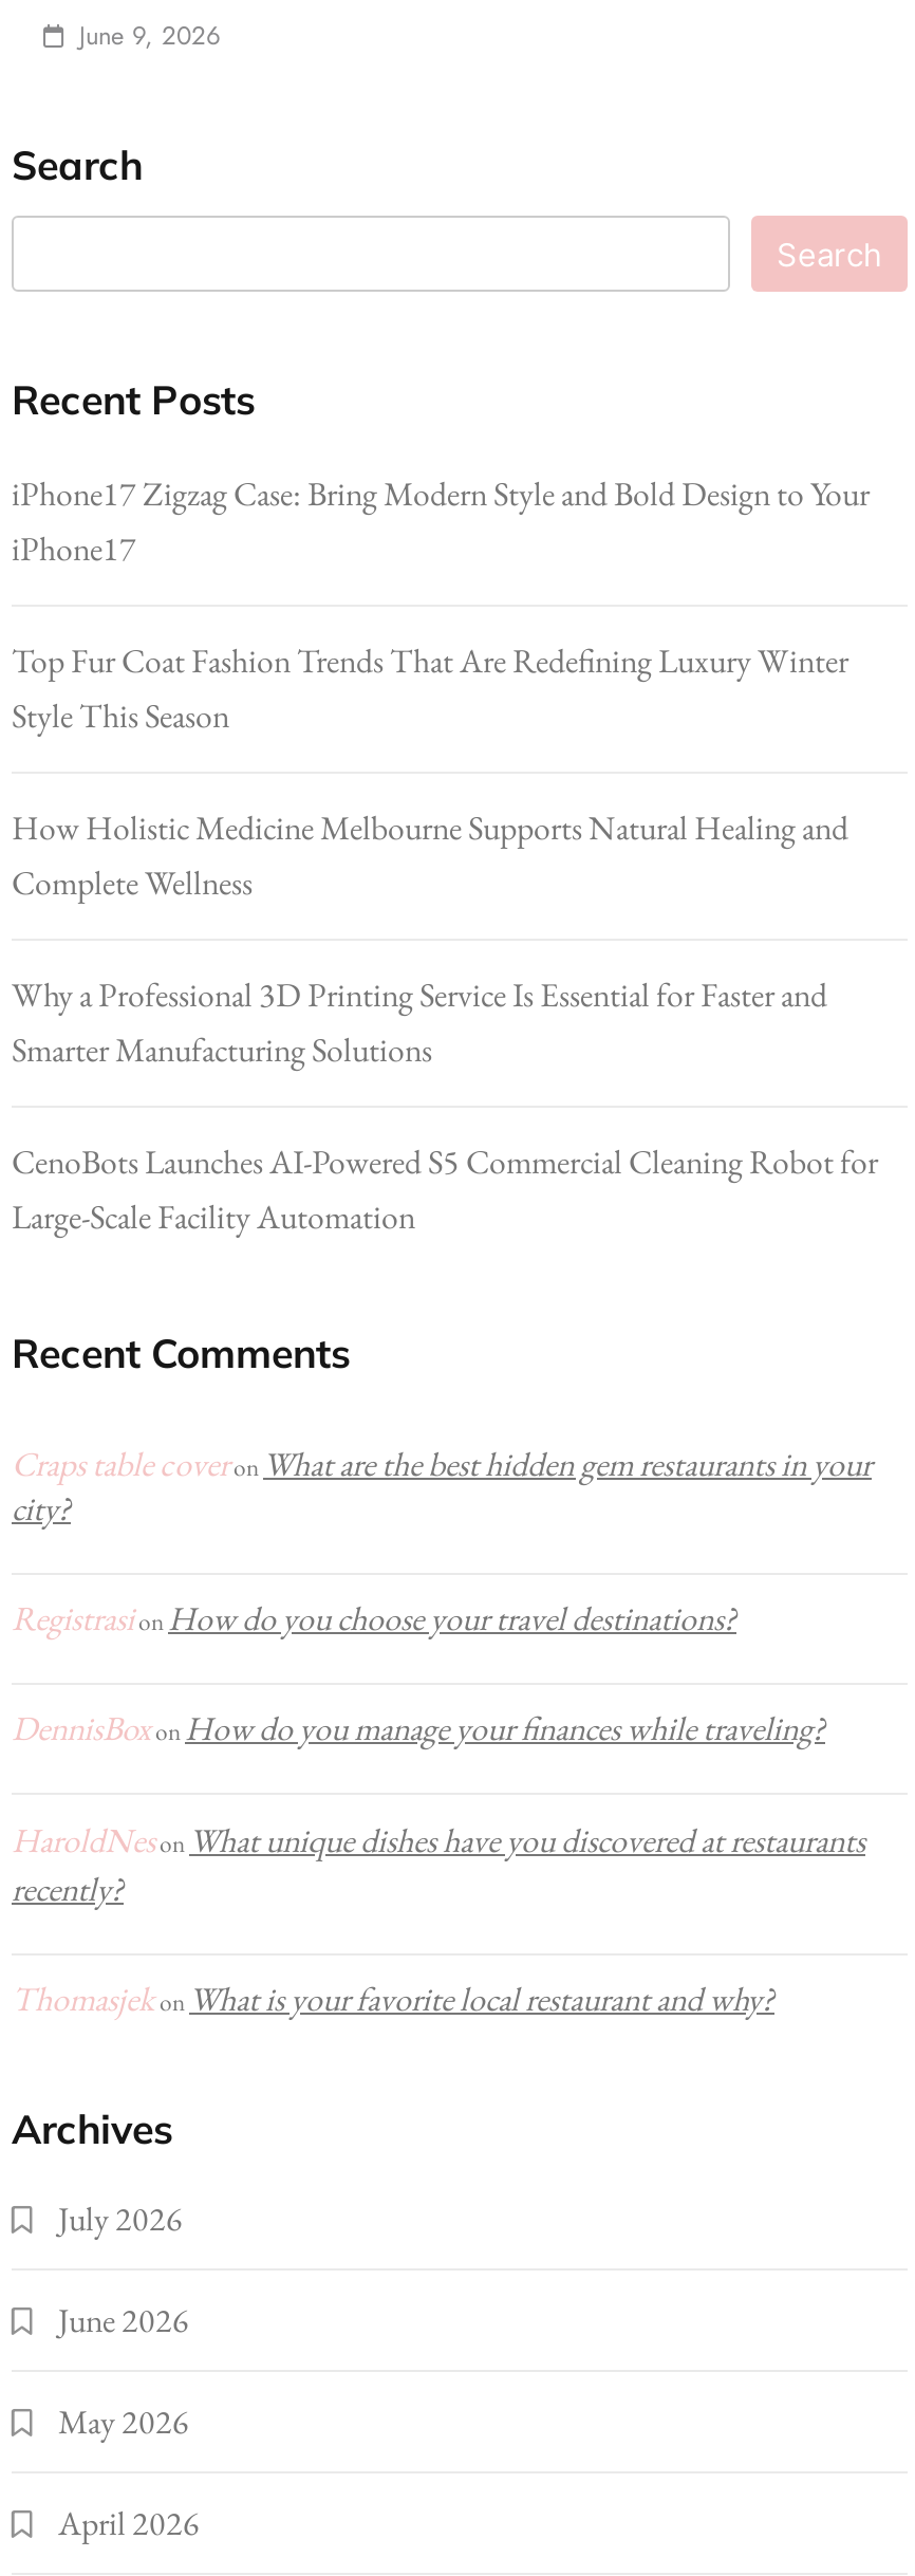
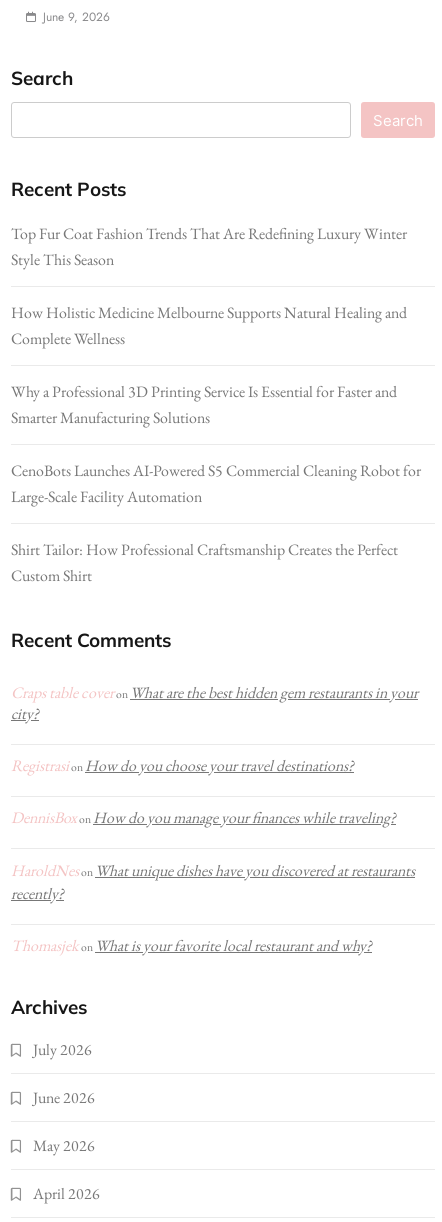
[12,471,870,571] iPhone17 Zigzag Case: Bring Modern Style and Bold Design to Your | iPhone17 -> none
moved [12,638,878,1239] -> [11,223,421,507]: Top Fur Coat Fashion Trends That Are Redefining Luxury Winter | Style This Season | How Holistic Medicine Melbourne Supports Natural Healing and | Complete Wellness | Why a Professional 3D Printing Service Is Essential for Faster and | Smarter Manufacturing Solutions | CenoBots Launches AI-Powered S5 Commercial Cleaning Robot for | Large-Scale Facility Automation
none -> [11,539,398,586] Shirt Tailor: How Professional Craftsmanship Creates the Perfect | Custom Shirt

